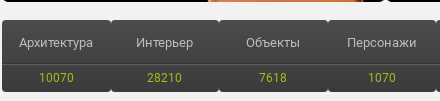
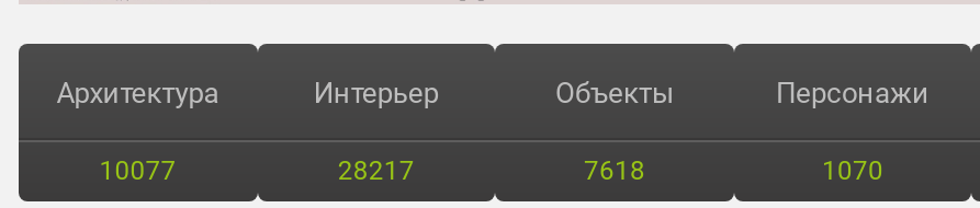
[39,71,74,85] 10070 -> [99,156,176,187] 10077
[147,71,182,85] 28210 -> [338,156,415,187] 28217

